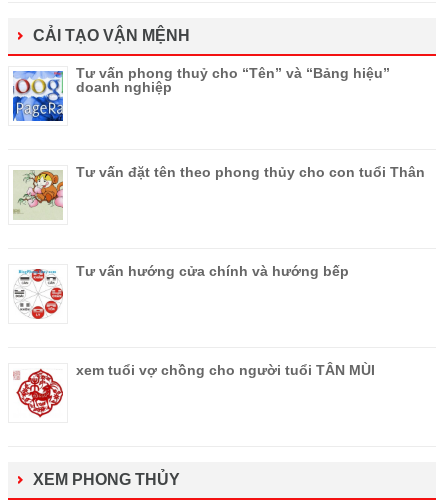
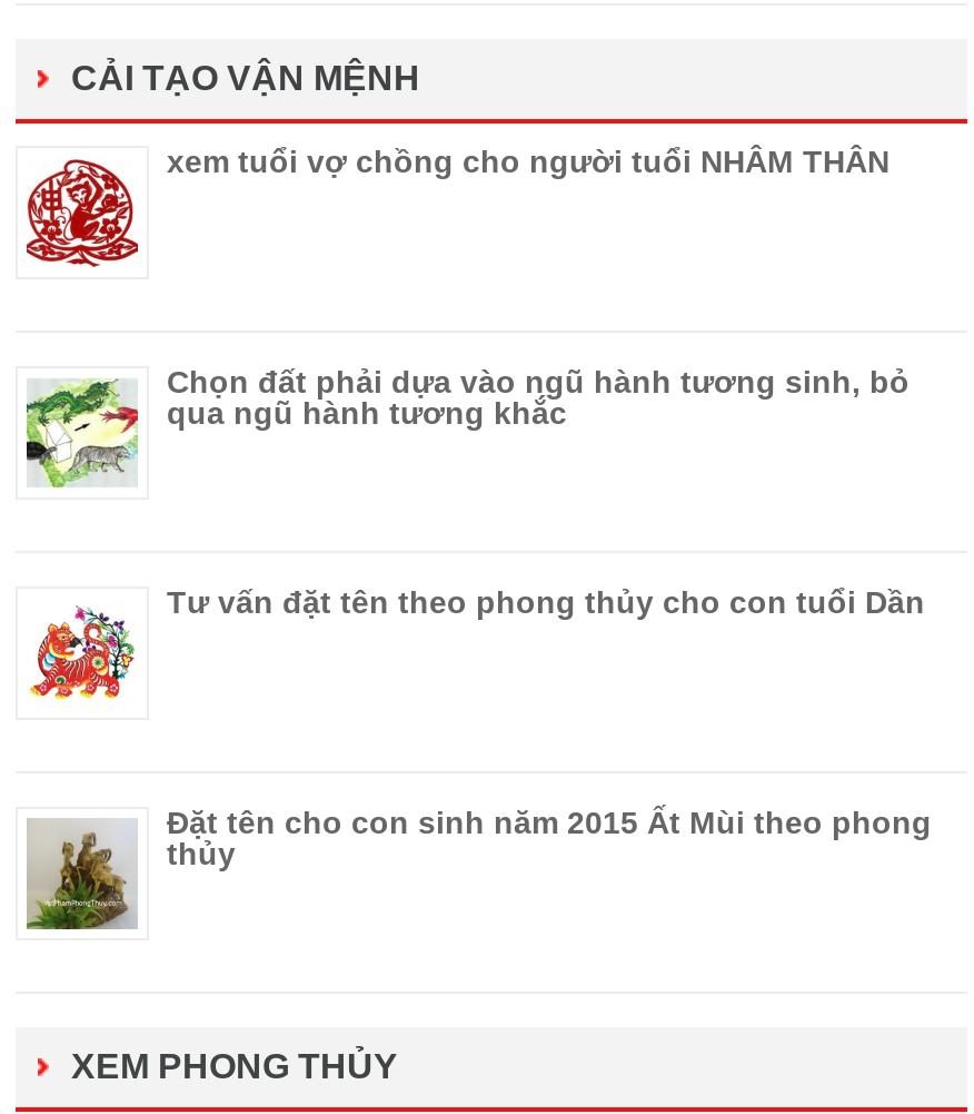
[12,65,390,122] [image] | Tư vấn phong thuỷ cho “Tên” và “Bảng hiệu” | doanh nghiệp -> [24,143,889,268] [image] | xem tuổi vợ chồng cho người tuổi NHÂM THÂN
[13,164,425,220] [image] | Tư vấn đặt tên theo phong thủy cho con tuổi Thân -> [24,364,910,486] [image] | Chọn đất phải dựa vào ngũ hành tương sinh, bỏ | qua ngũ hành tương khắc
[13,263,349,320] [image] | Tư vấn hướng cửa chính và hướng bếp -> [27,584,925,709] [image] | Tư vấn đặt tên theo phong thủy cho con tuổi Dần
[13,362,375,418] [image] | xem tuổi vợ chồng cho người tuổi TÂN MÙI -> [24,804,932,931] [image] | Đặt tên cho con sinh năm 2015 Ất Mùi theo phong | thủy

